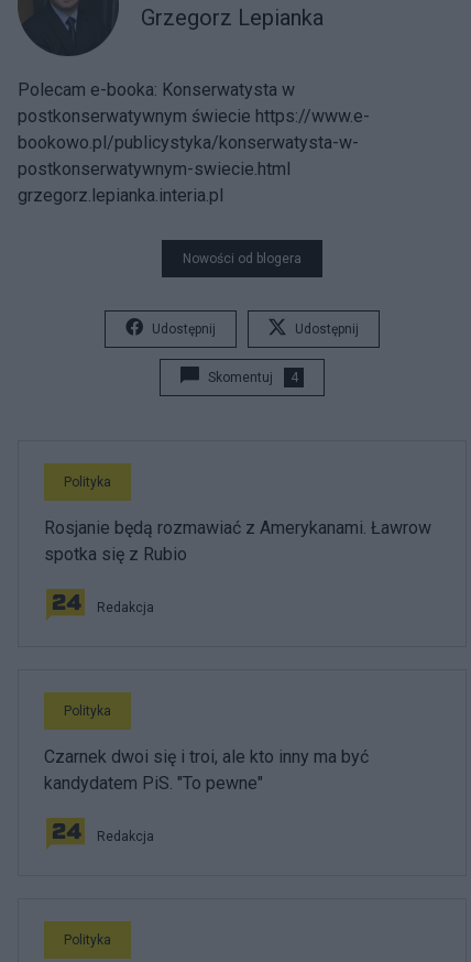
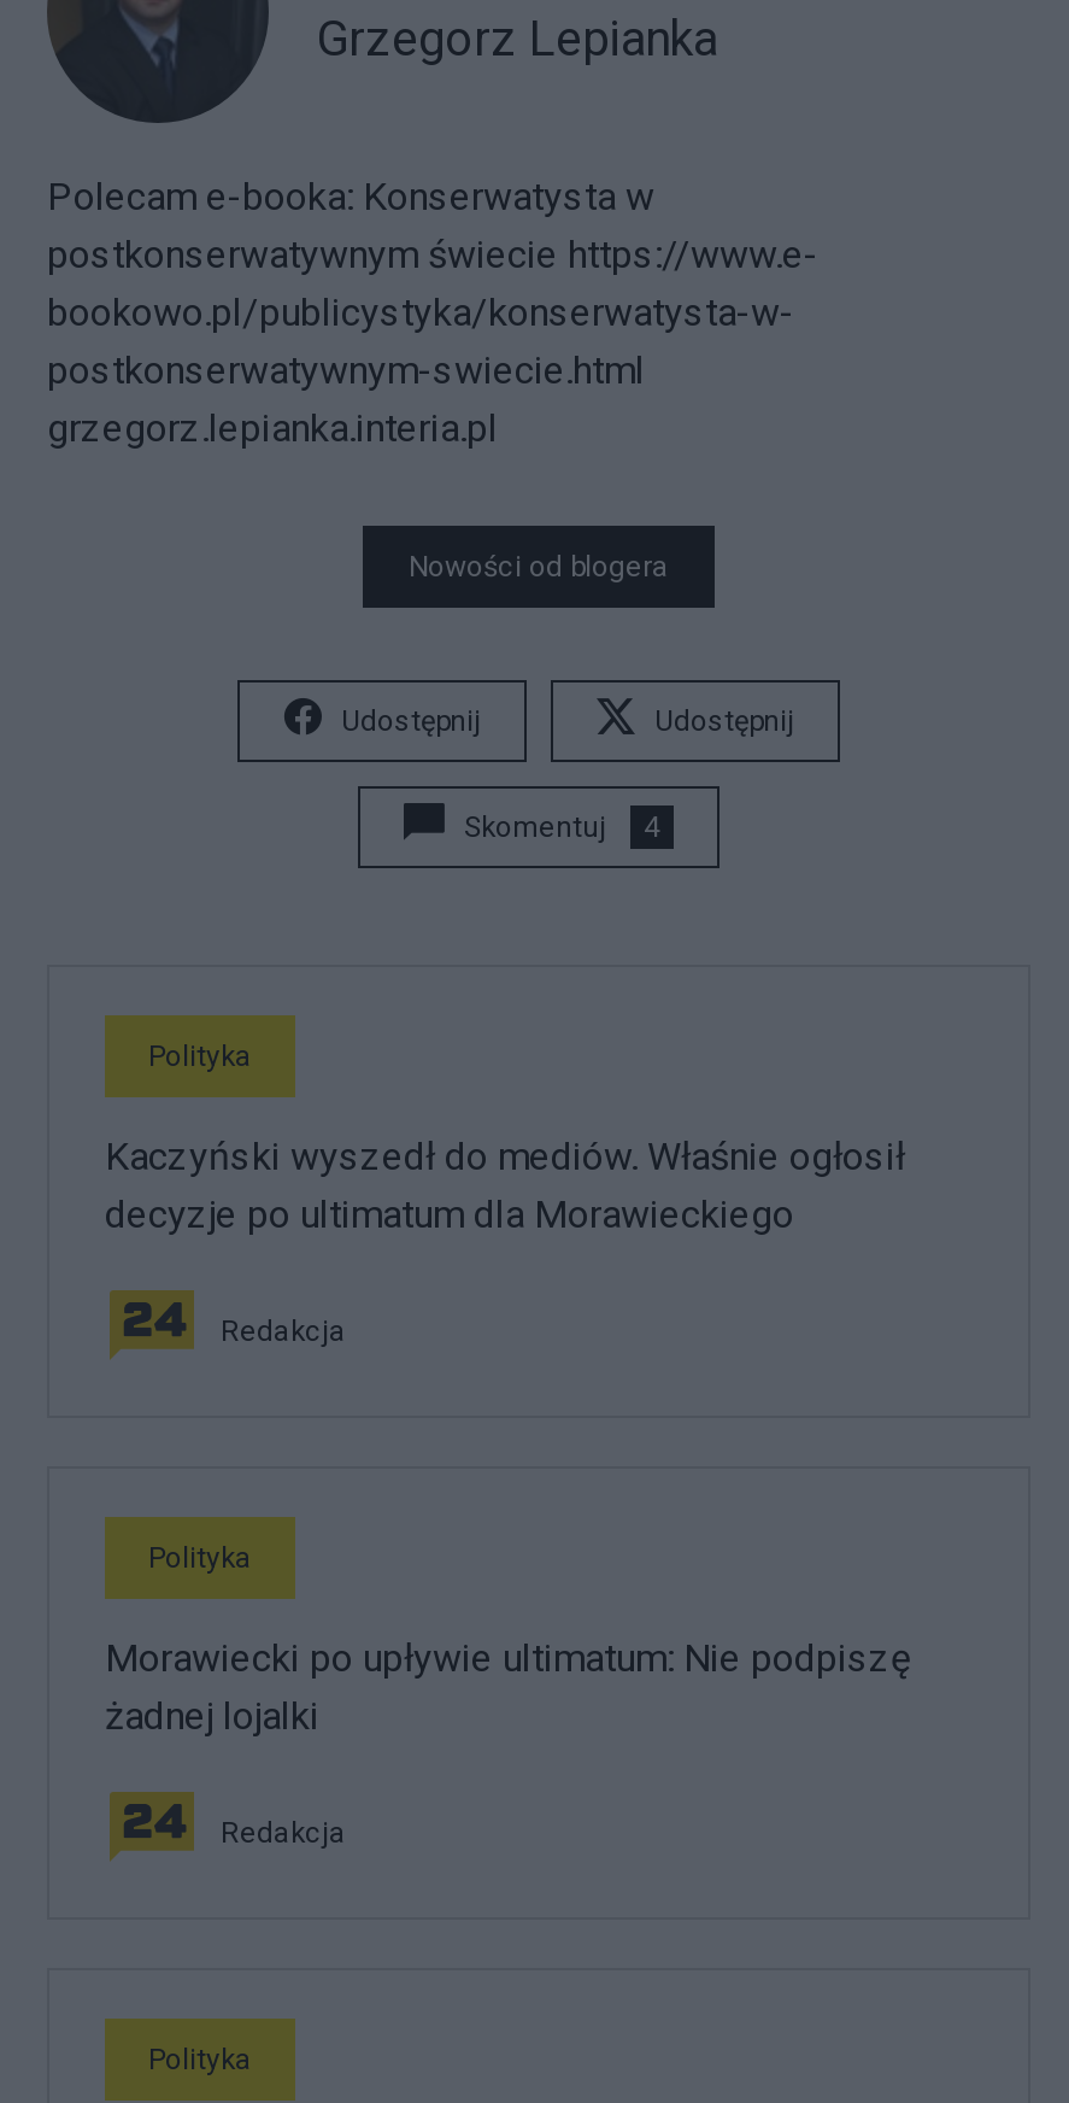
[44,517,431,564] Rosjanie będą rozmawiać z Amerykanami. Ławrow | spotka się z Rubio -> [105,1132,905,1236] Kaczyński wyszedł do mediów. Właśnie ogłosił | decyzje po ultimatum dla Morawieckiego
[44,746,369,793] Czarnek dwoi się i troi, ale kto inny ma być | kandydatem PiS. "To pewne" -> [105,1634,910,1738] Morawiecki po upływie ultimatum: Nie podpiszę | żadnej lojalki

